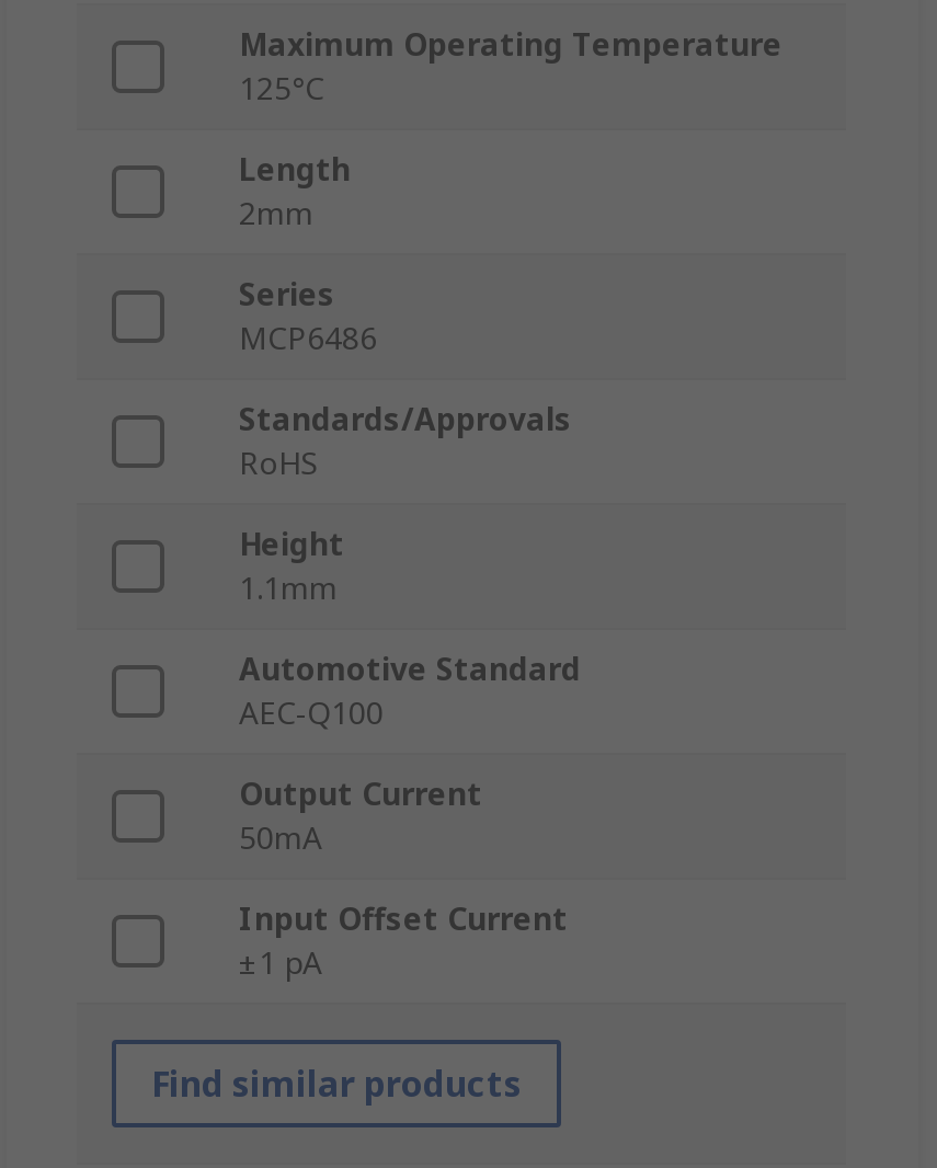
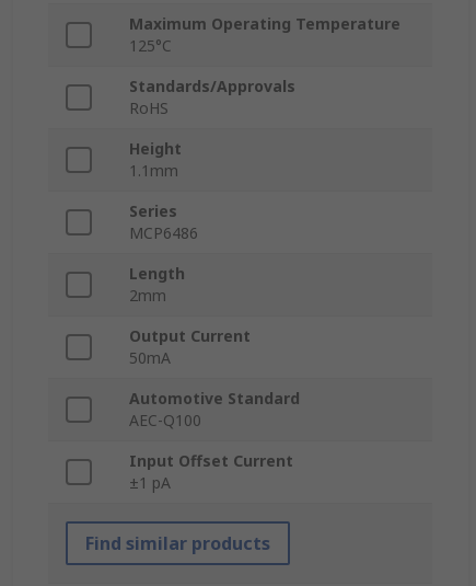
moved [239,149,377,359] -> [129,201,198,306]: Series | MCP6486 | Length | 2mm
moved [239,399,572,609] -> [129,76,295,181]: Standards/Approvals | RoHS | Height | 1.1mm
moved [239,649,581,734] -> [129,388,300,431]: Automotive Standard | AEC-Q100
moved [239,774,482,859] -> [129,326,251,369]: Output Current | 50mA

